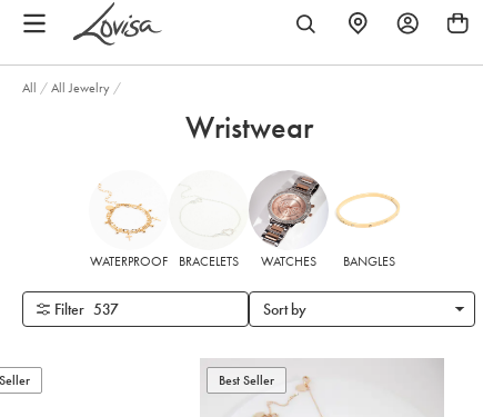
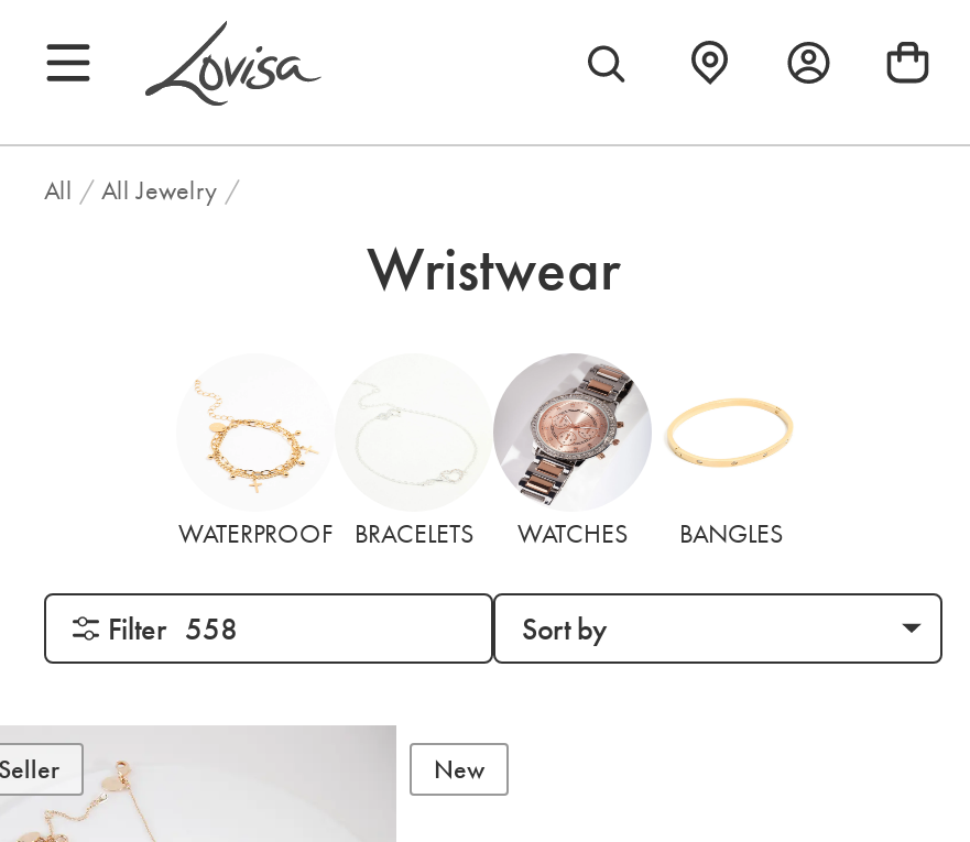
[54,299,119,319] Filter 537 -> [108,608,238,648] Filter 558
[219,371,274,389] Best Seller -> [434,751,484,787] New

